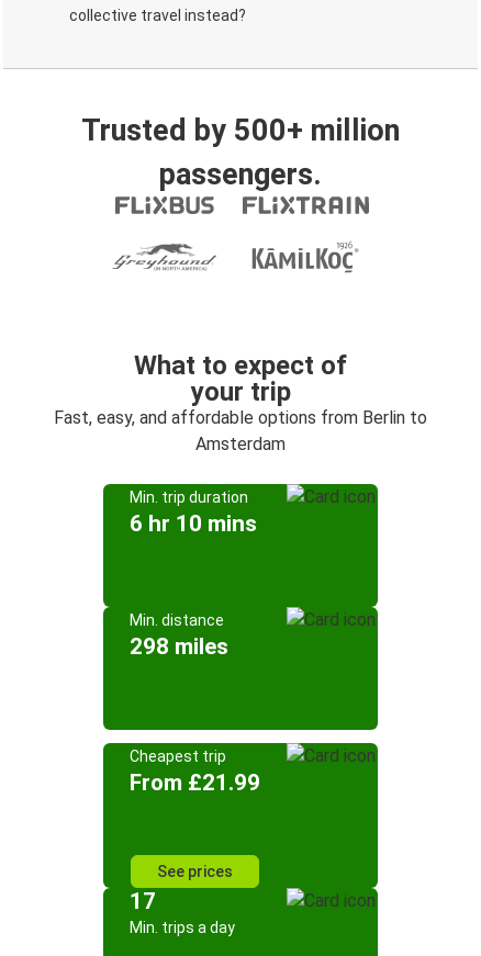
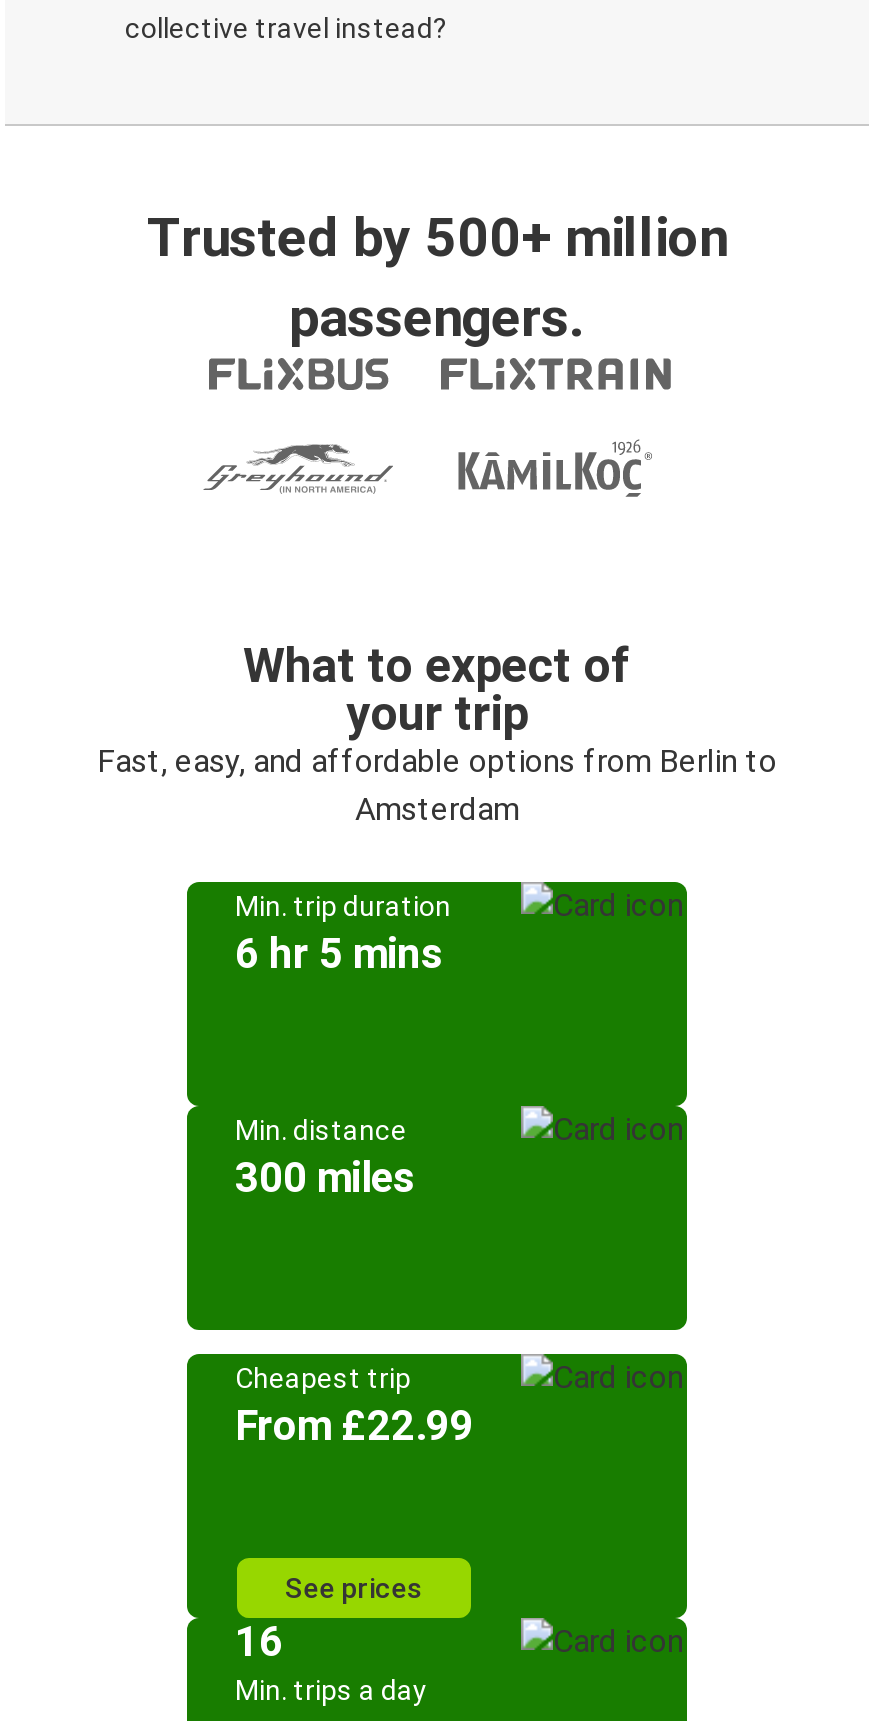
[130,510,257,537] 6 hr 10 mins -> [235,930,443,978] 6 hr 5 mins
[130,633,228,660] 298 miles -> [235,1154,415,1202] 300 miles
[130,769,260,796] From £21.99 -> [235,1402,473,1450] From £22.99
[130,888,156,914] 17 -> [235,1618,283,1666] 16

